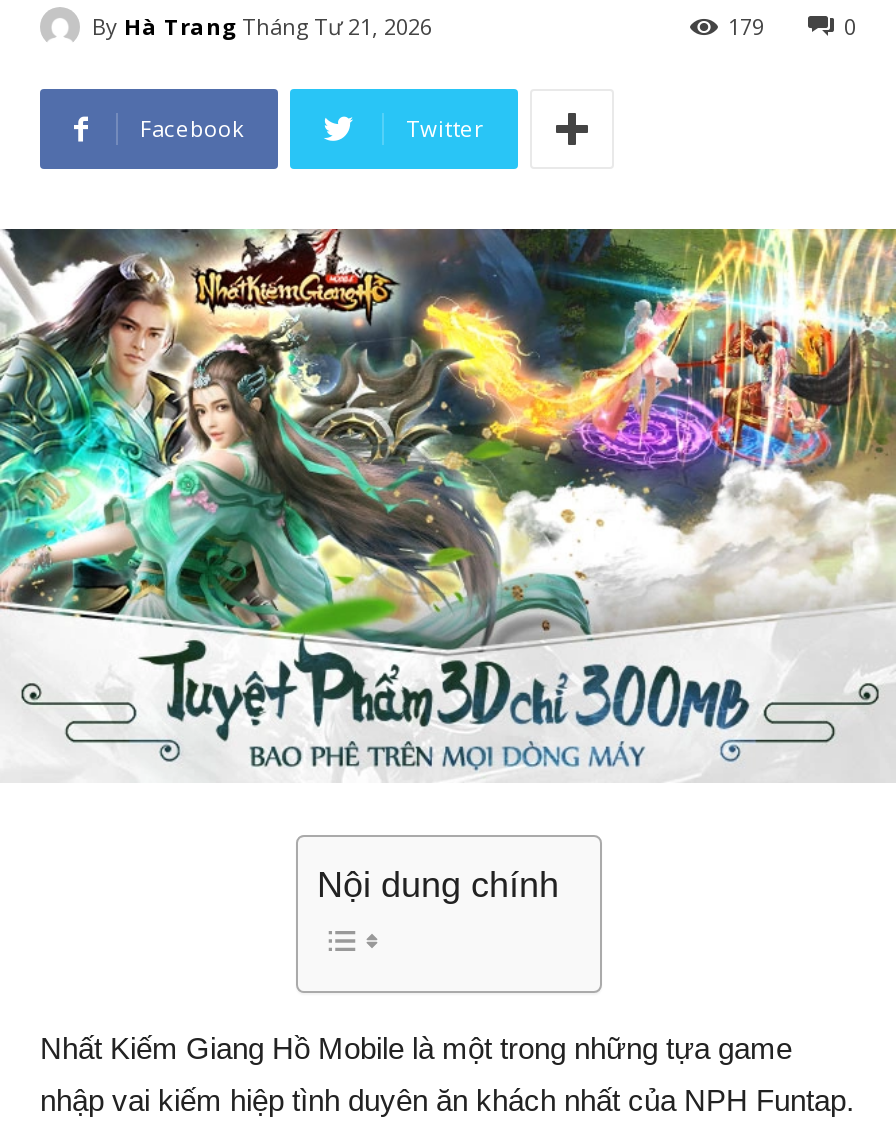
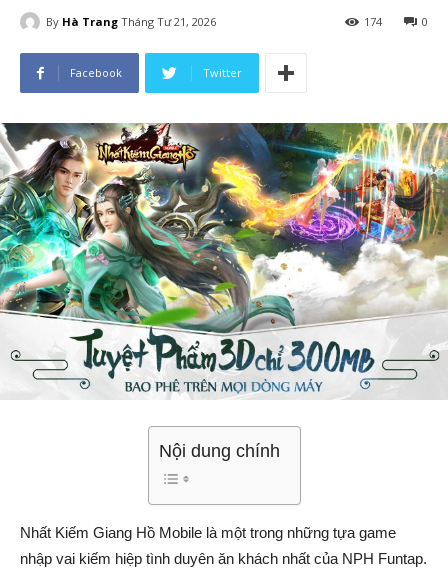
[728,11,764,41] 179 -> [364,14,382,29] 174

